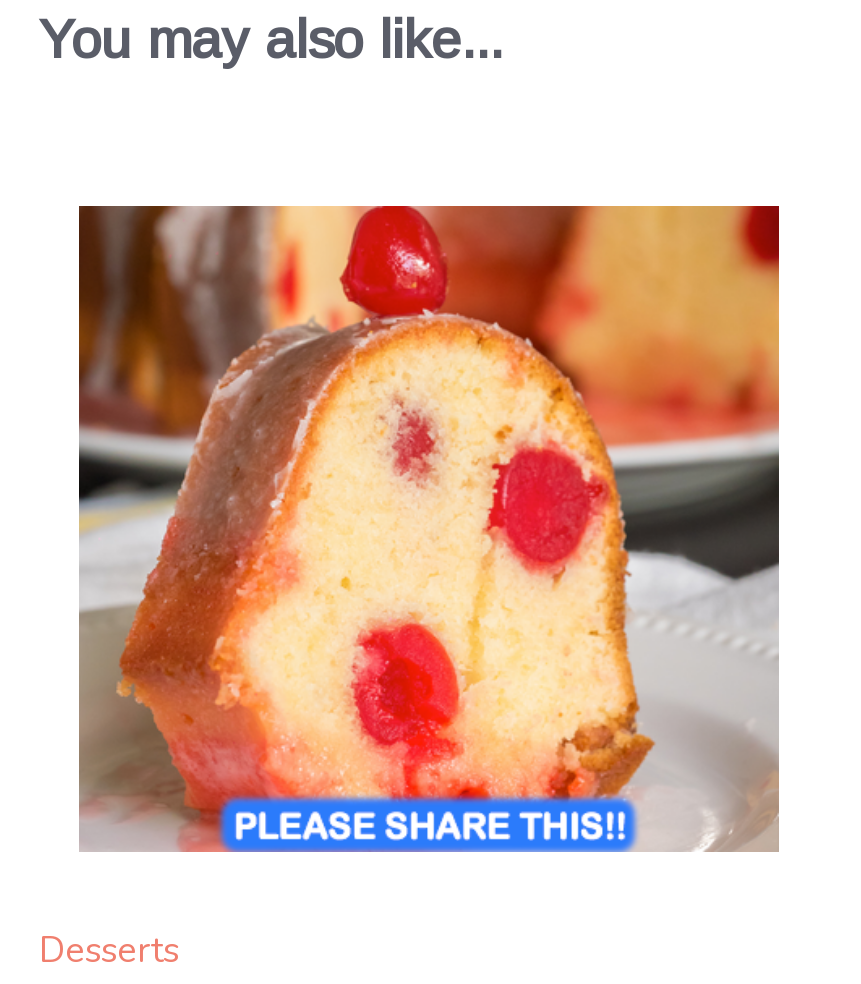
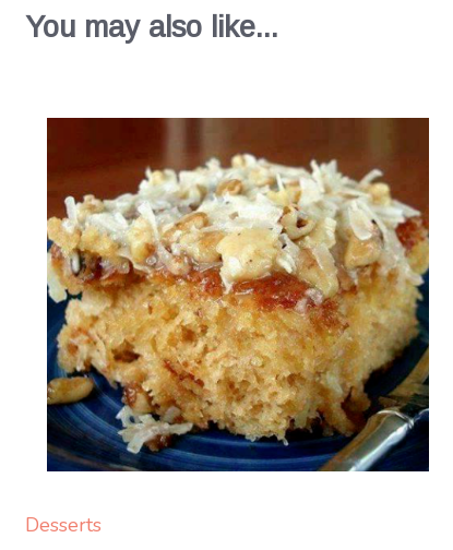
[77,204,781,854] [image] -> [46,117,430,473] [image]

